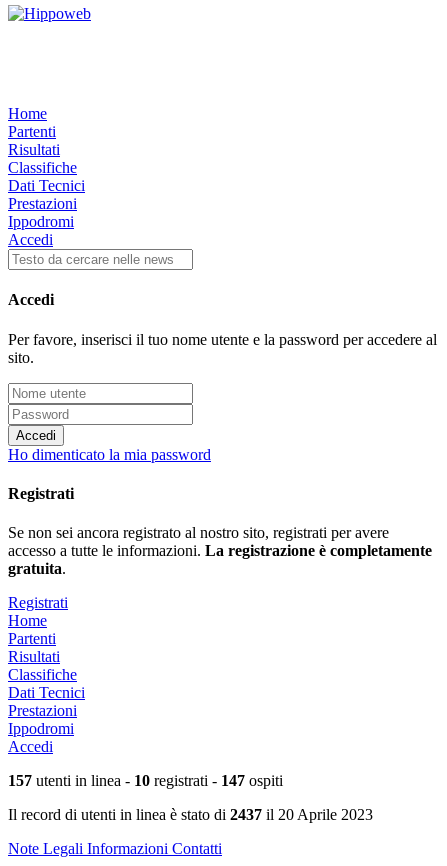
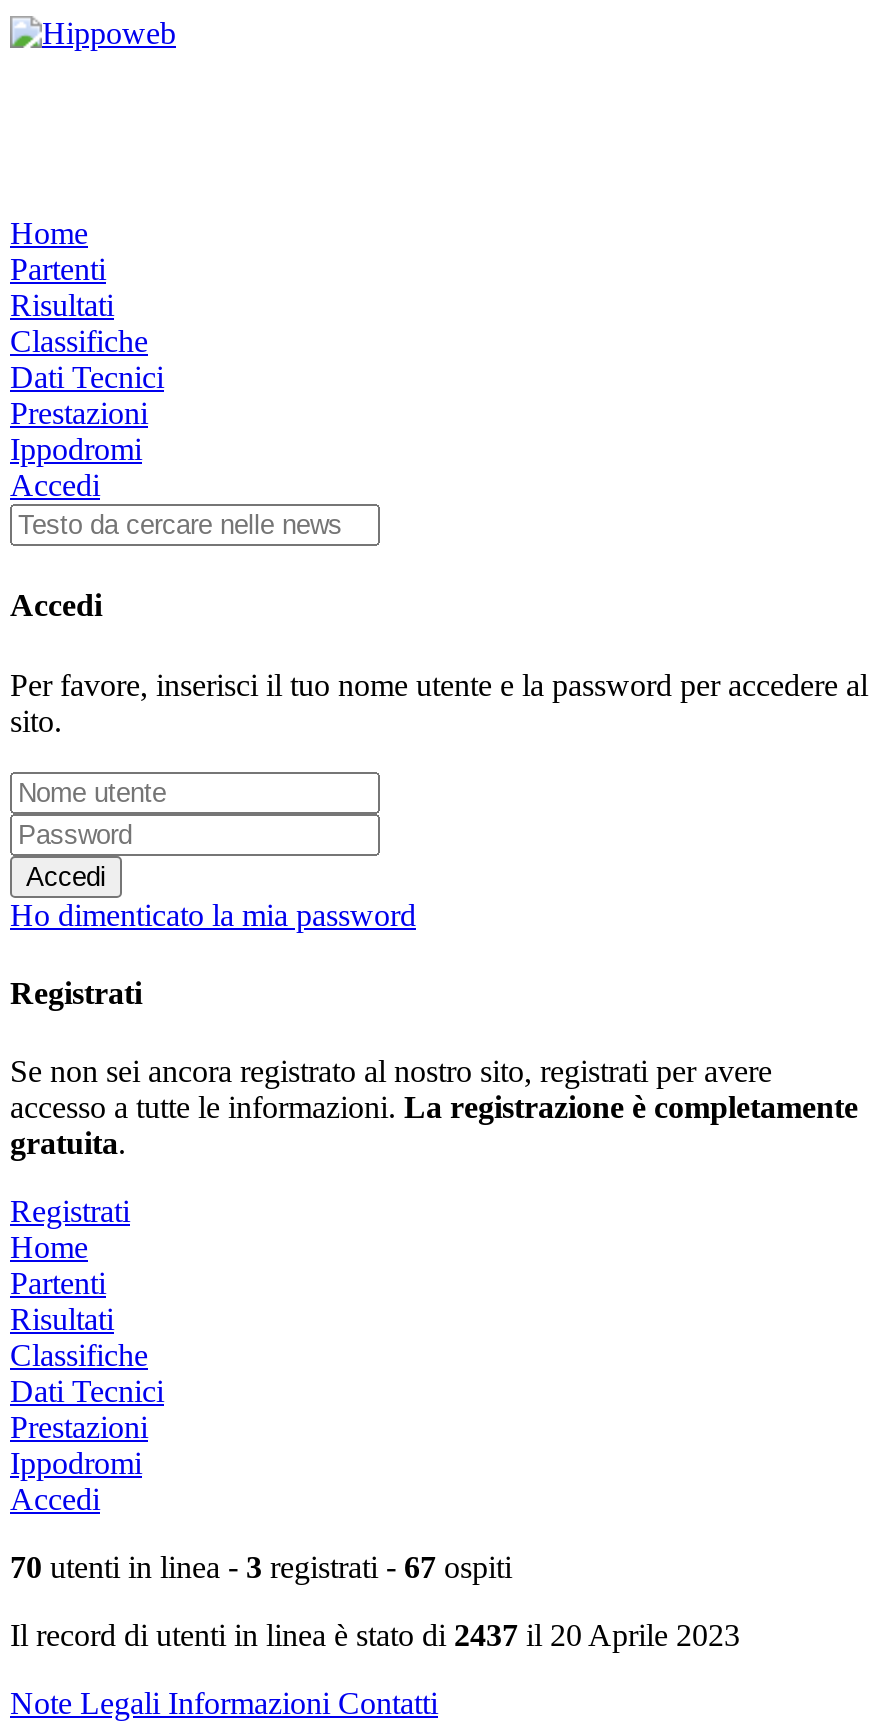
[8,772,283,789] 157 utenti in linea - 10 registrati - 147 ospiti -> [10,1550,512,1584] 70 utenti in linea - 3 registrati - 67 ospiti

